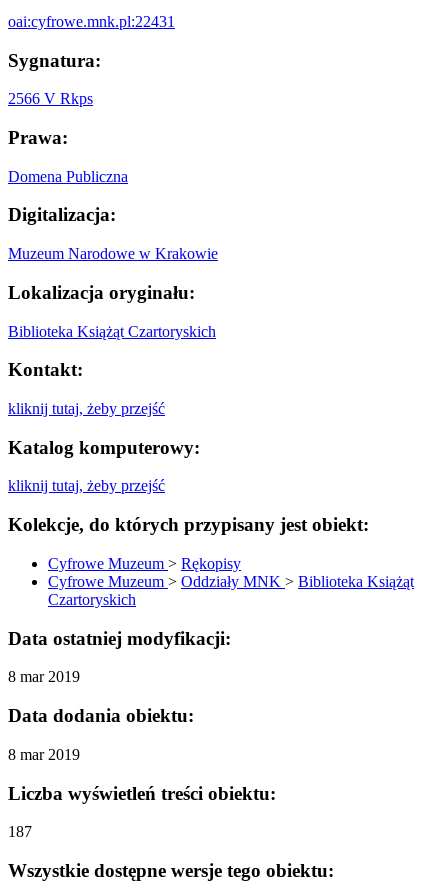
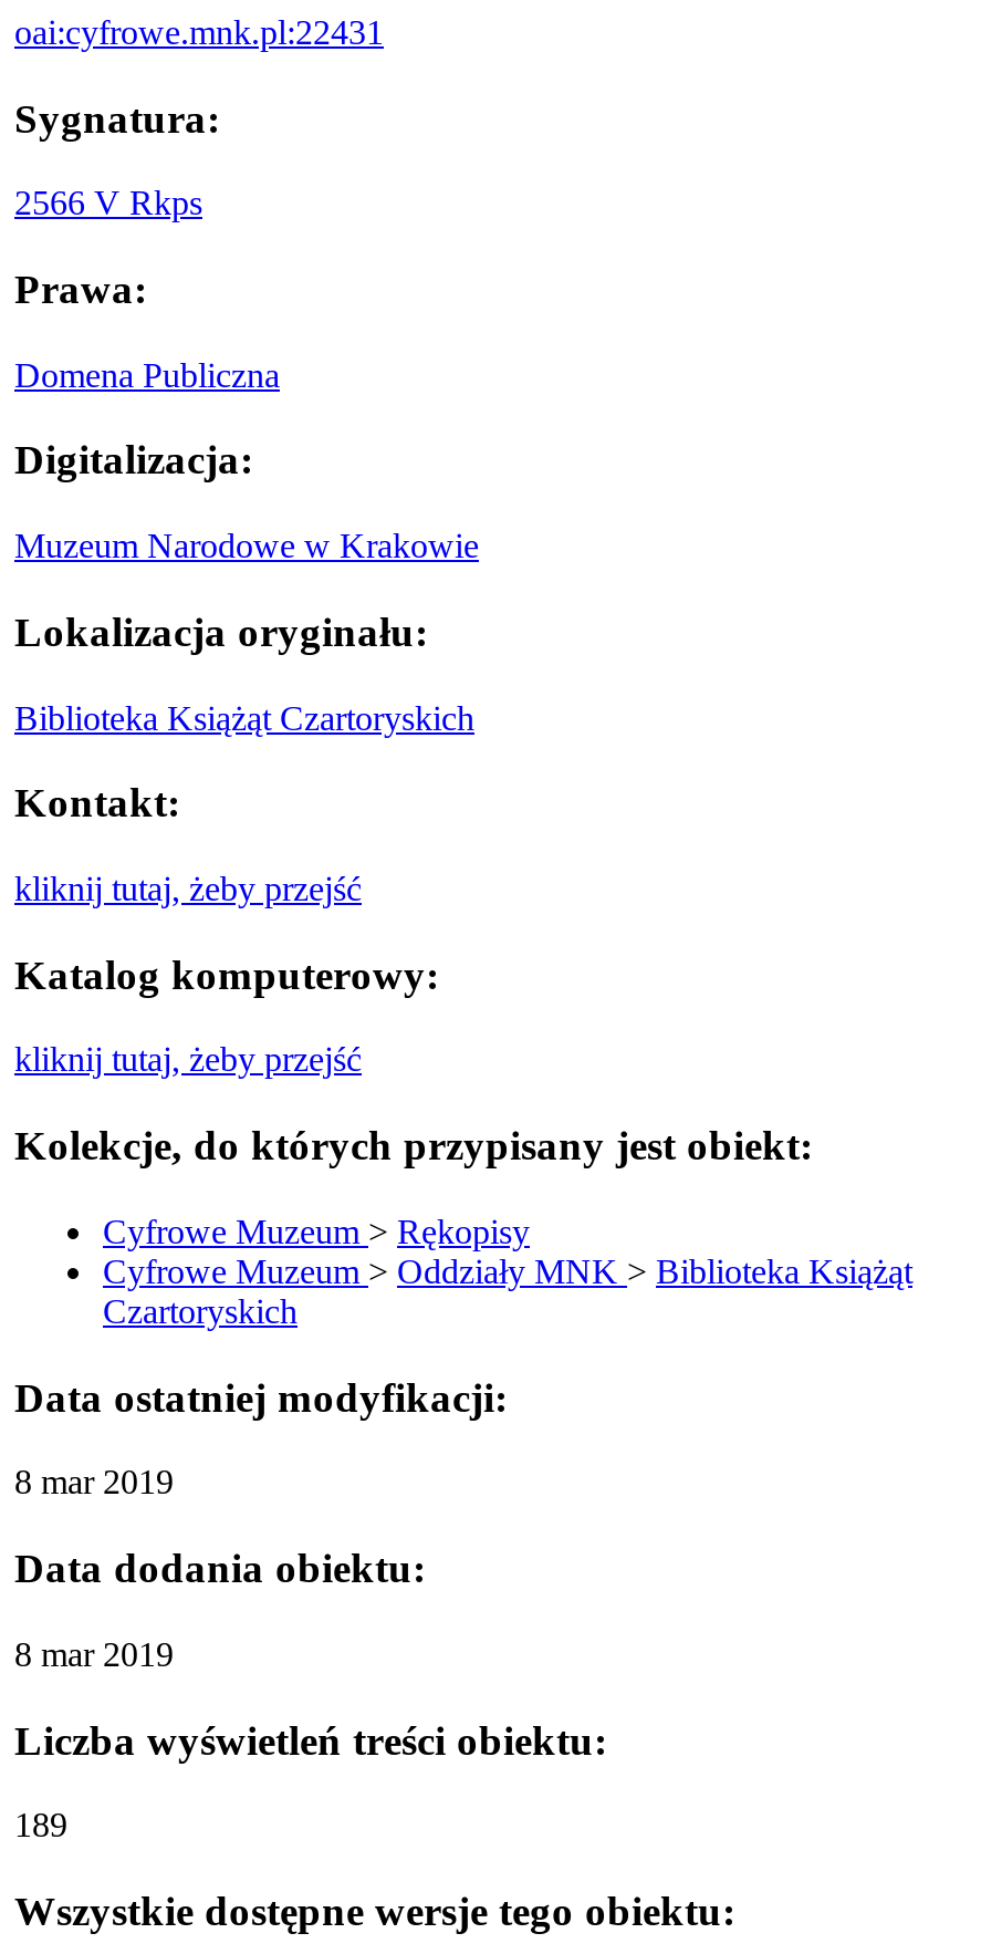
[8,823,32,840] 187 -> [14,1806,67,1844] 189

